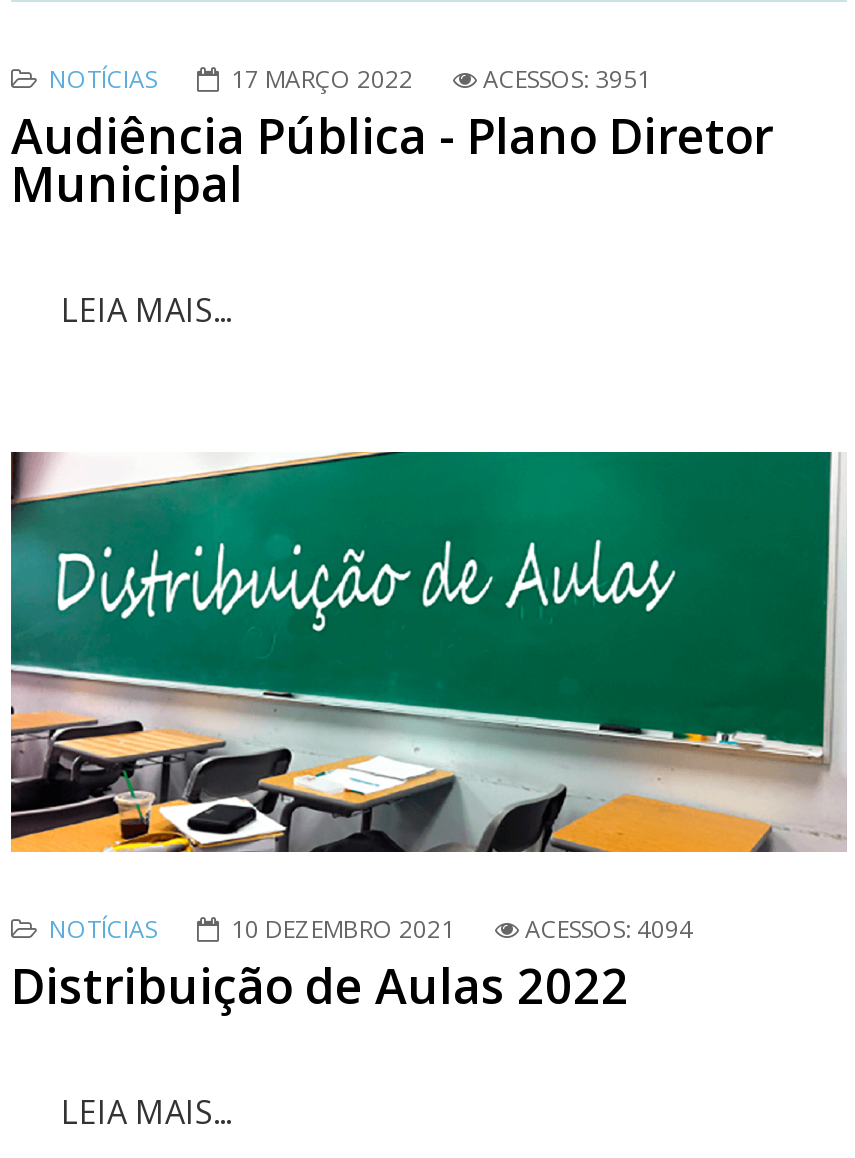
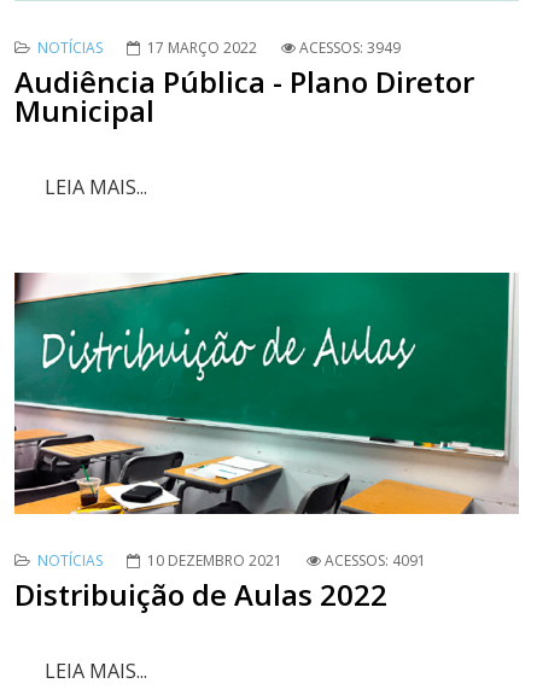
[483,62,651,96] ACESSOS: 3951 -> [299,37,401,58] ACESSOS: 3949
[525,912,693,946] ACESSOS: 4094 -> [325,550,426,571] ACESSOS: 4091

